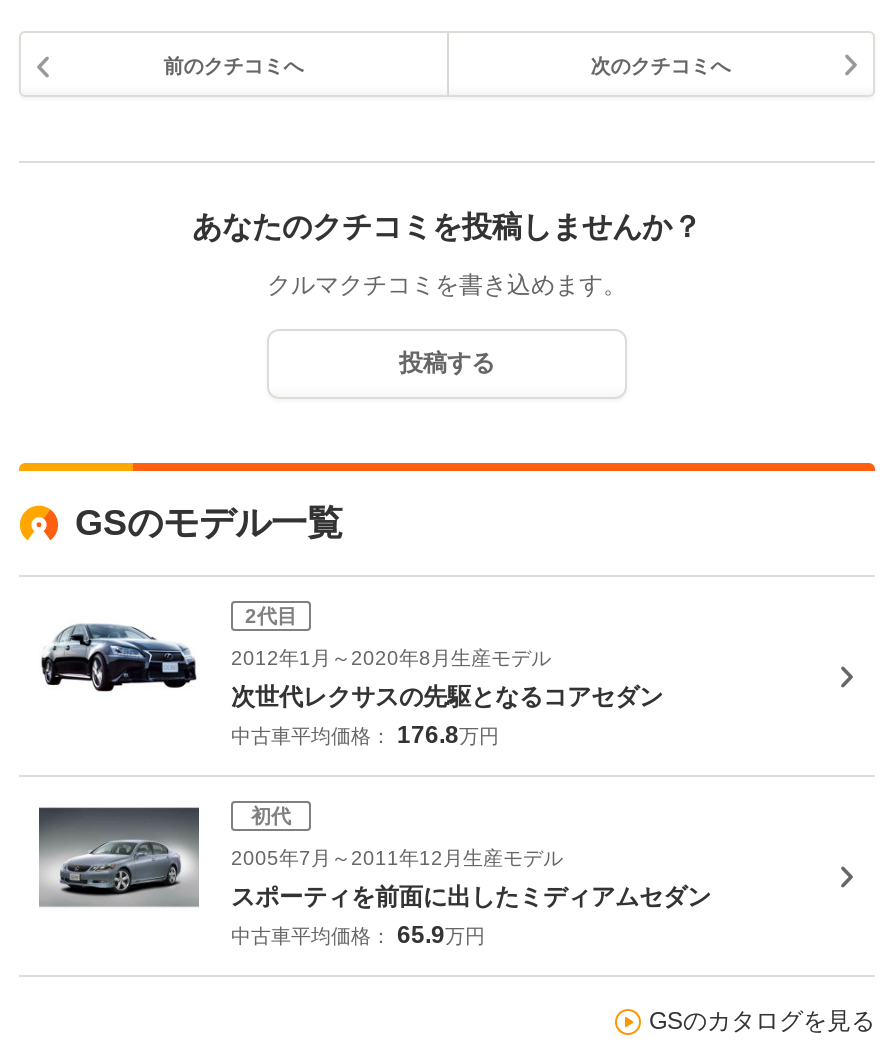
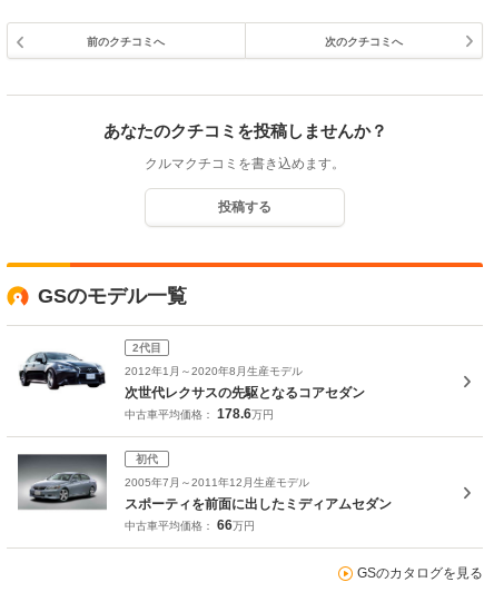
[231,722,499,750] 中古車平均価格：176.8万円 -> [125,406,274,422] 中古車平均価格：178.6万円
[231,922,485,950] 中古車平均価格：65.9万円 -> [125,518,255,533] 中古車平均価格：66万円

